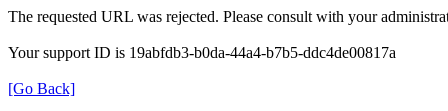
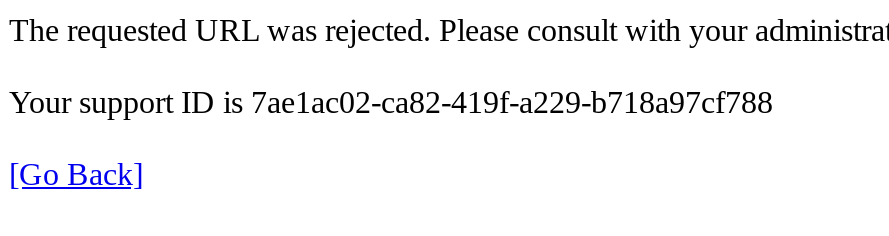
[8,44,396,61] Your support ID is 19abfdb3-b0da-44a4-b7b5-ddc4de00817a -> [9,85,773,119] Your support ID is 7ae1ac02-ca82-419f-a229-b718a97cf788

